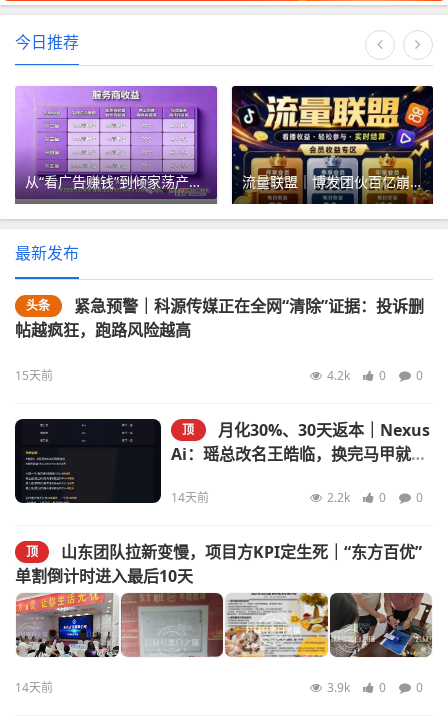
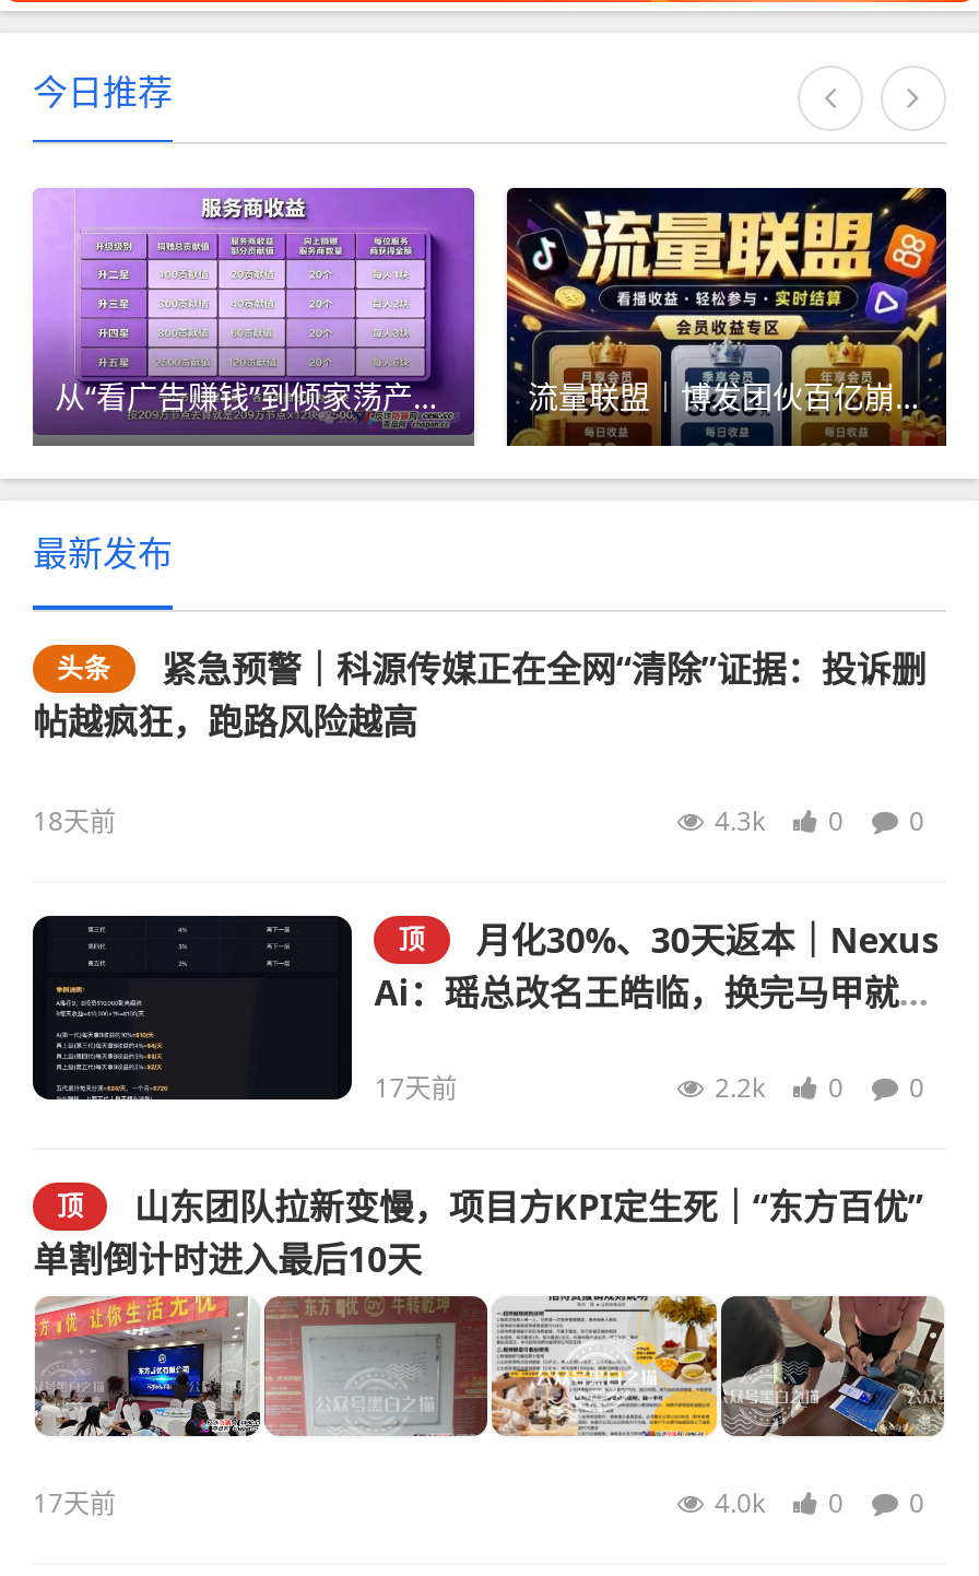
[15,367,350,384] 15天前 | 4.2k -> [33,803,765,840] 18天前 | 4.3k
[171,489,209,506] 14天前 -> [374,1069,457,1106] 17天前
[15,679,350,696] 14天前 | 3.9k -> [33,1484,765,1521] 17天前 | 4.0k

